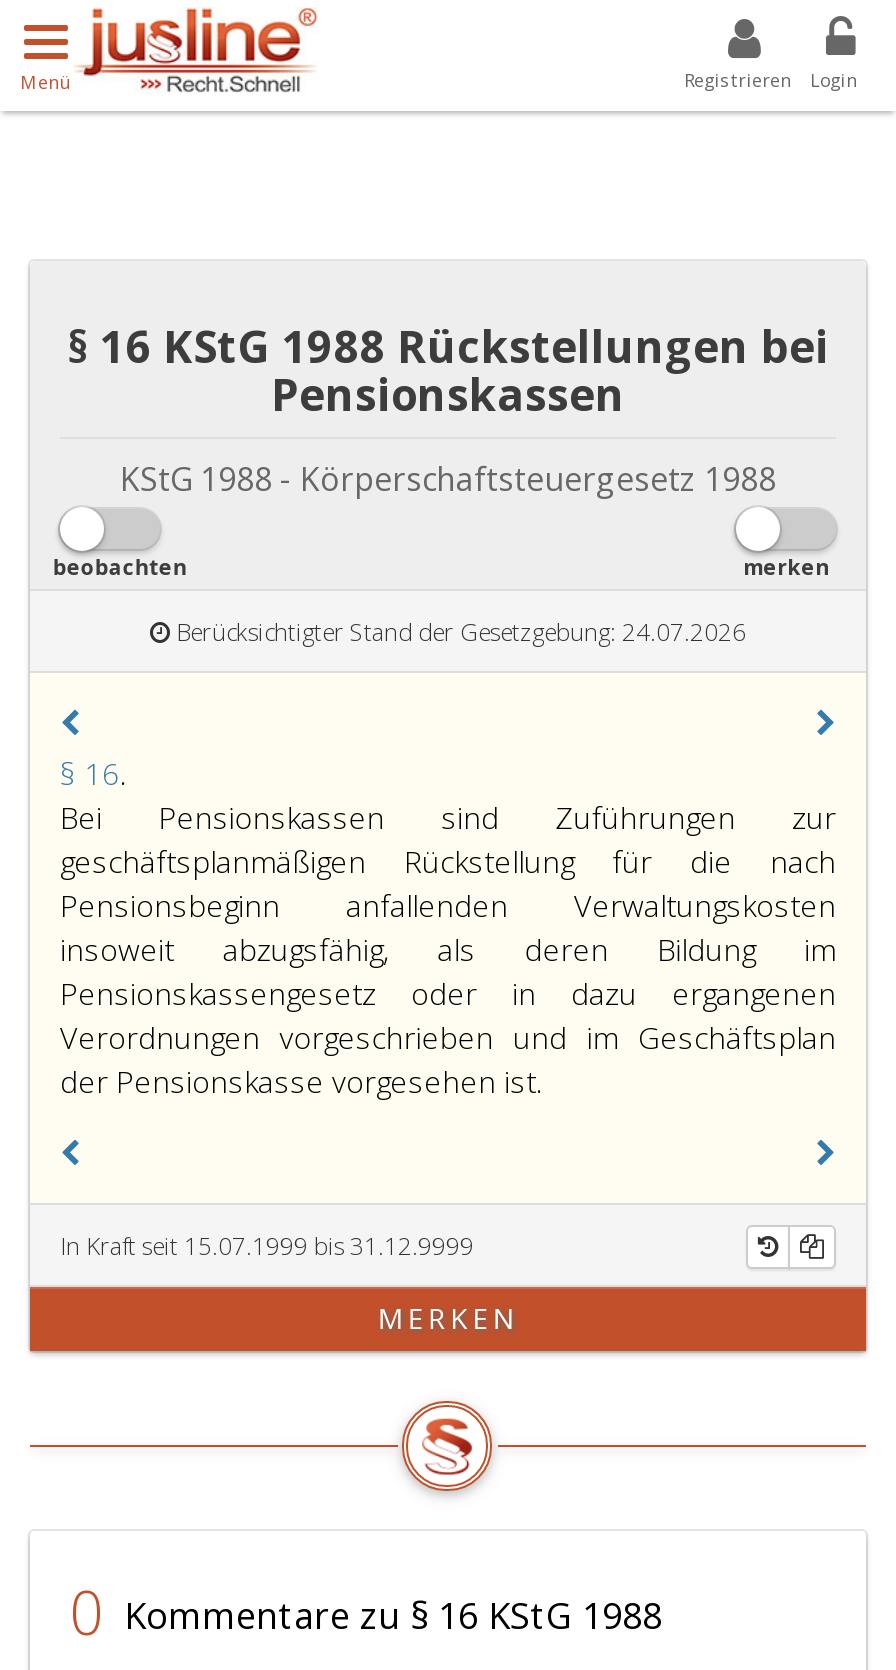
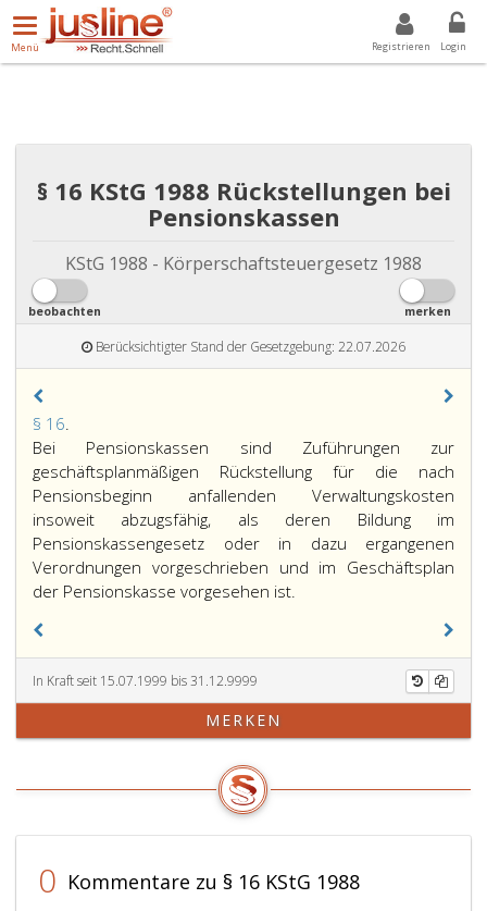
[170,615,746,647] Berücksichtigter Stand der Gesetzgebung: 24.07.2026 -> [92,337,405,355] Berücksichtigter Stand der Gesetzgebung: 22.07.2026

